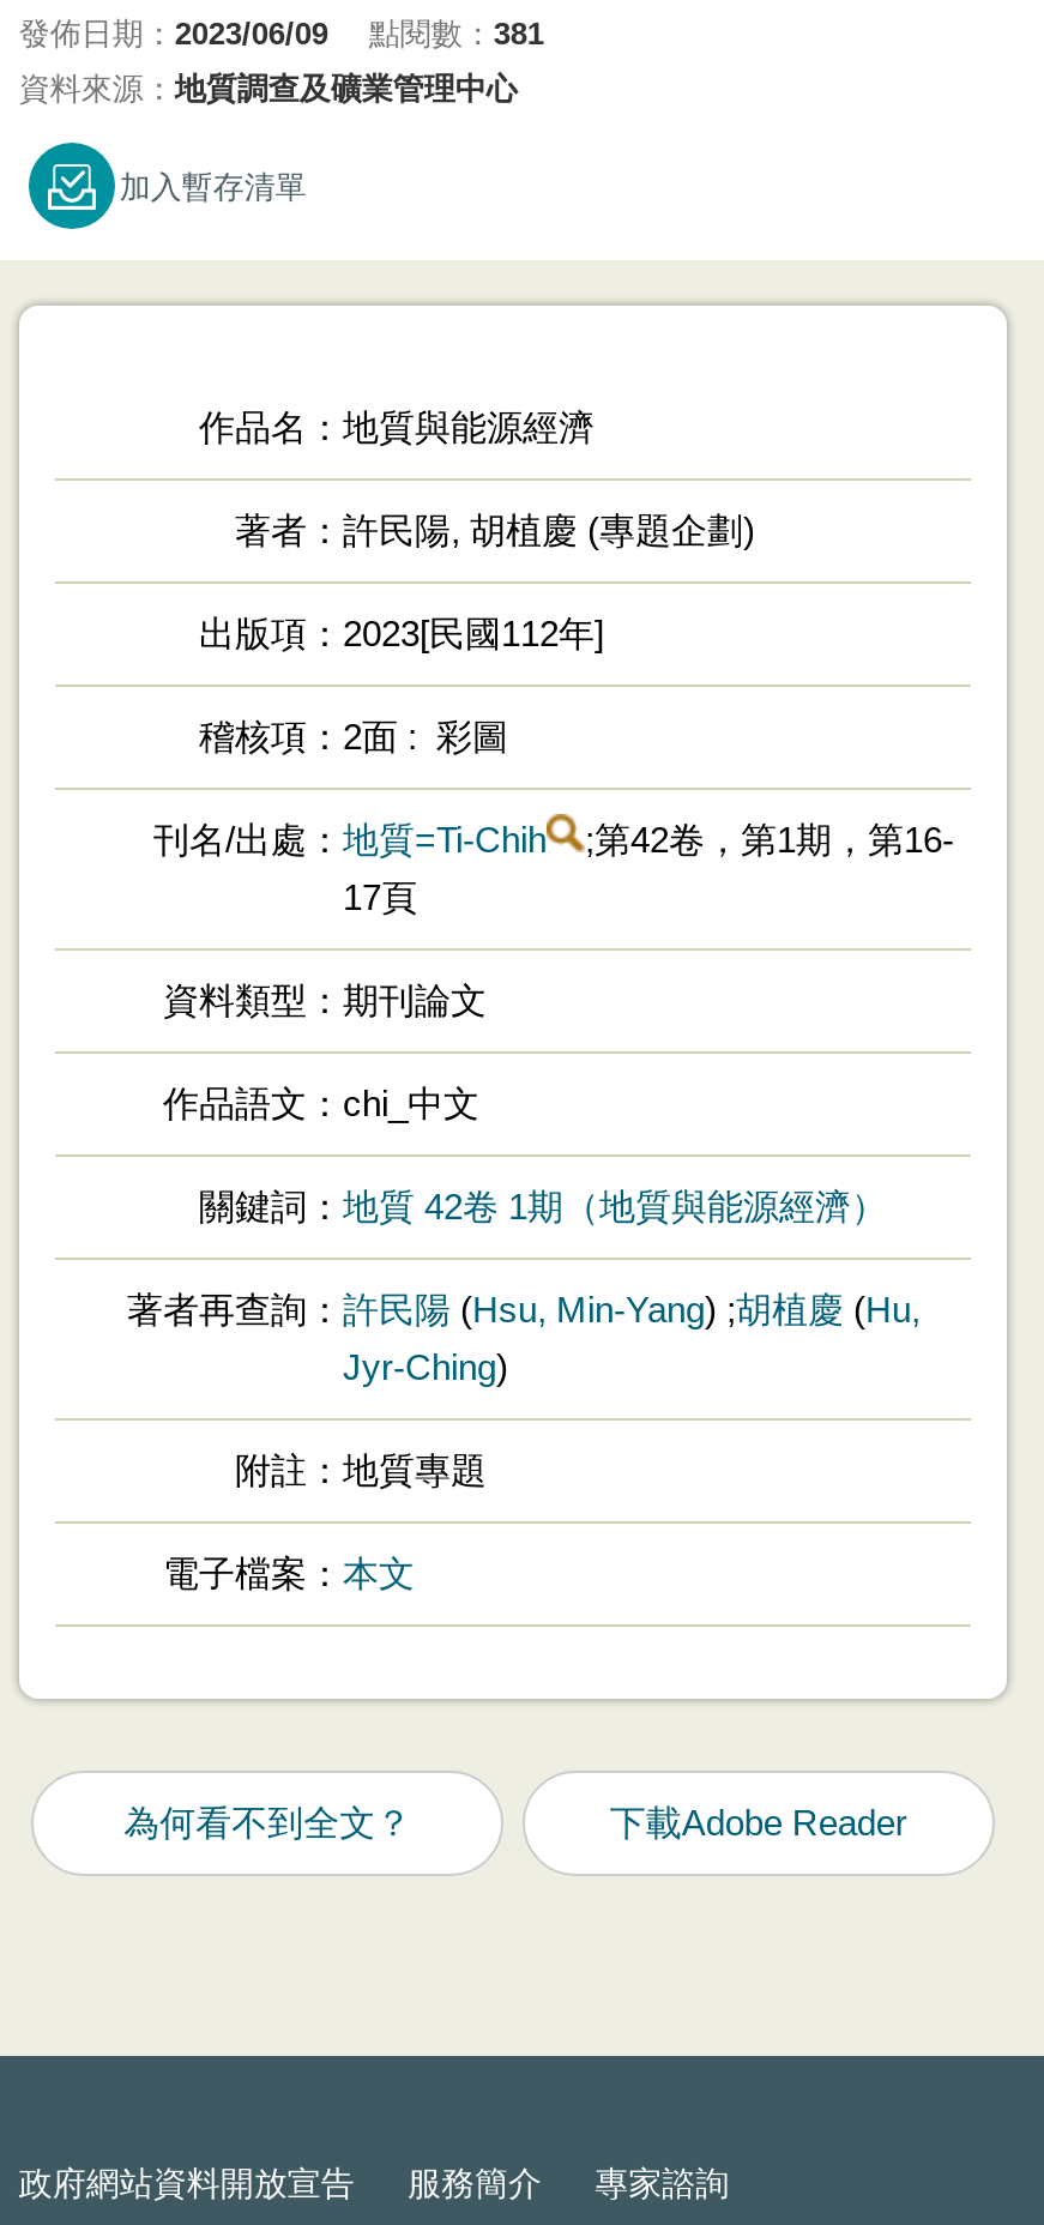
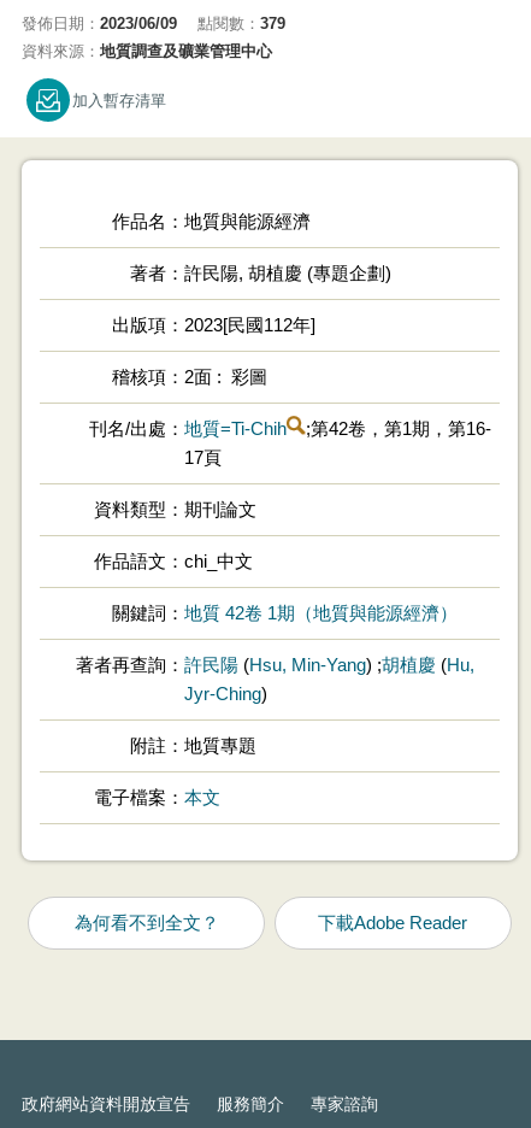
[19,16,544,52] 發佈日期：2023/06/09 點閱數：381 -> [22,14,285,33] 發佈日期：2023/06/09 點閱數：379

